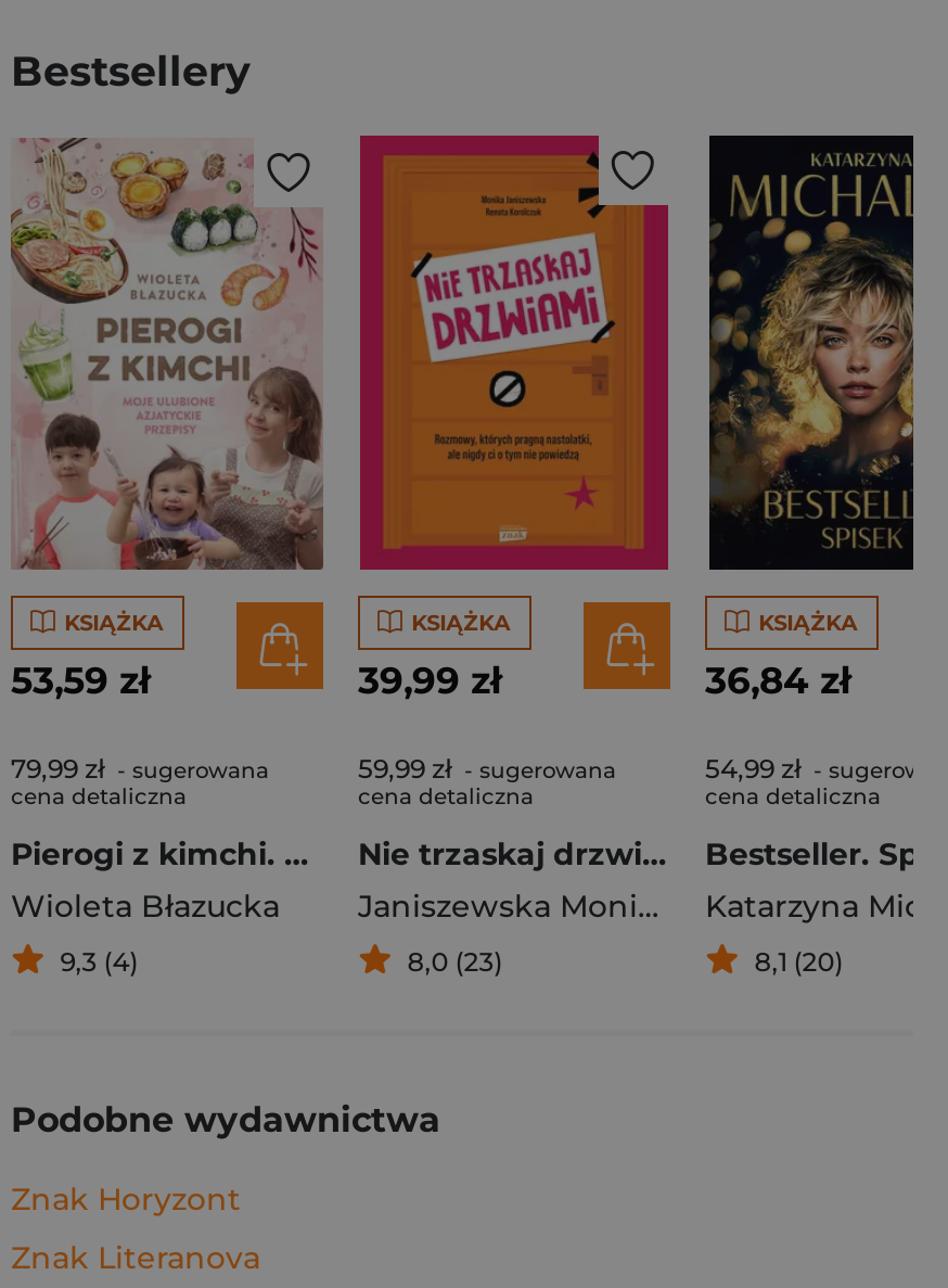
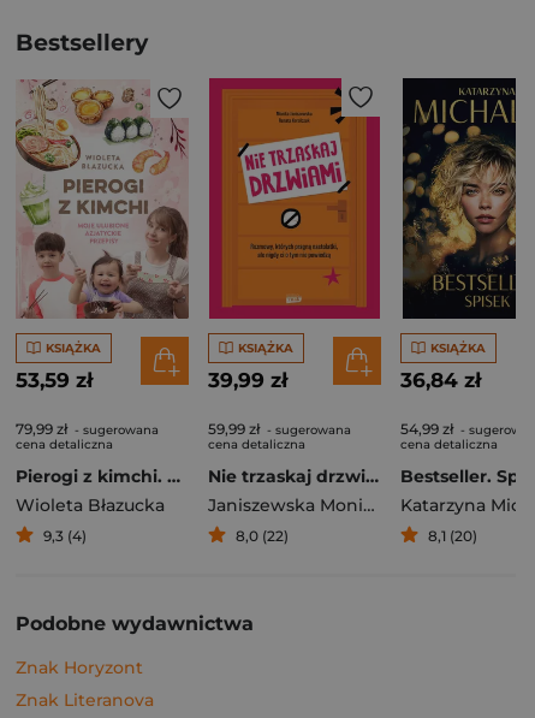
[407,945,503,978] 8,0 (23) -> [235,527,288,545] 8,0 (22)

